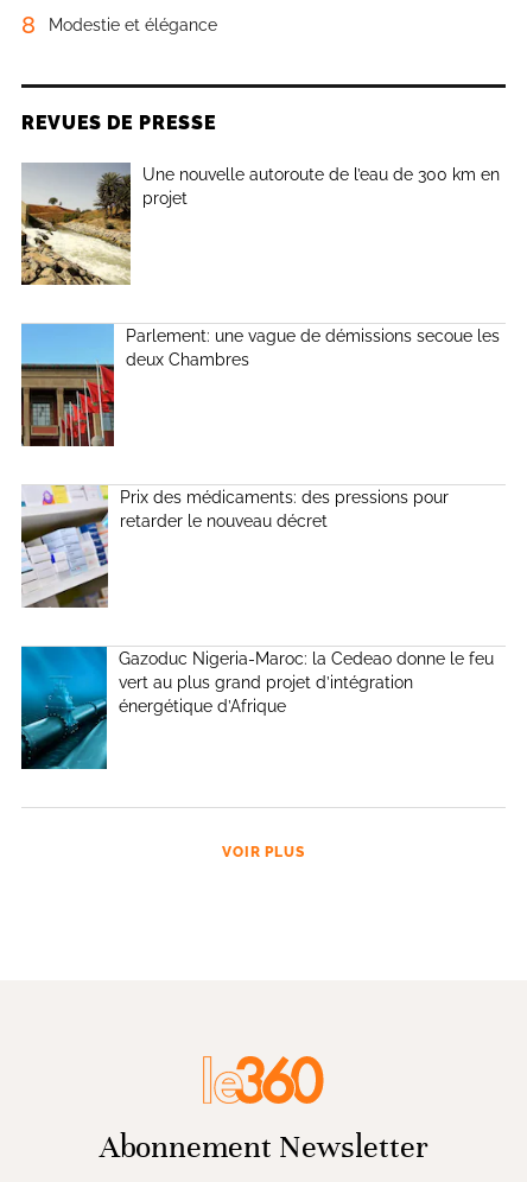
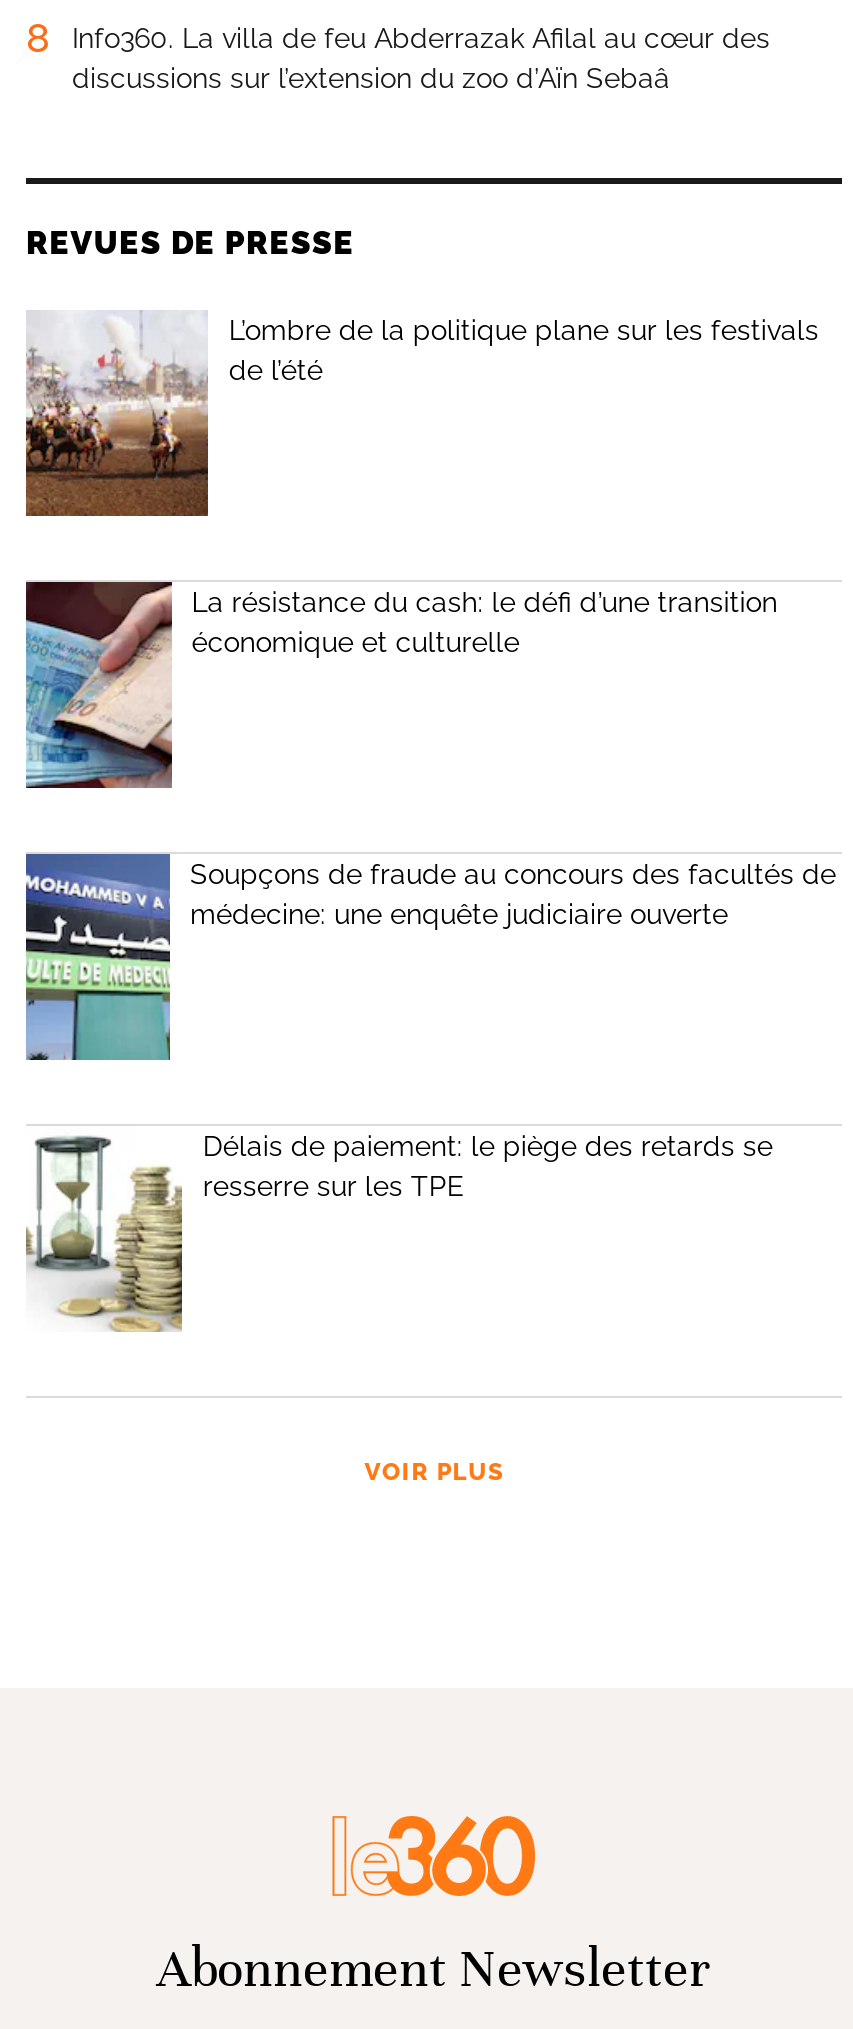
[49,16,217,35] Modestie et élégance -> [72,22,770,94] Info360. La villa de feu Abderrazak Afilal au cœur des | discussions sur l’extension du zoo d’Aïn Sebaâ
[20,163,500,286] [image] | Une nouvelle autoroute de l’eau de 300 km en | projet -> [24,312,819,518] [image] | L’ombre de la politique plane sur les festivals | de l’été
[20,323,500,447] [image] | Parlement: une vague de démissions secoue les | deux Chambres -> [24,580,777,790] [image] | La résistance du cash: le défi d’une transition | économique et culturelle
[20,484,449,609] [image] | Prix des médicaments: des pressions pour | retarder le nouveau décret -> [24,852,836,1062] [image] | Soupçons de fraude au concours des facultés de | médecine: une enquête judiciaire ouverte
[20,646,494,770] [image] | Gazoduc Nigeria-Maroc: la Cedeao donne le feu | vert au plus grand projet d’intégration | énergétique d’Afrique -> [24,1126,773,1334] [image] | Délais de paiement: le piège des retards se | resserre sur les TPE

